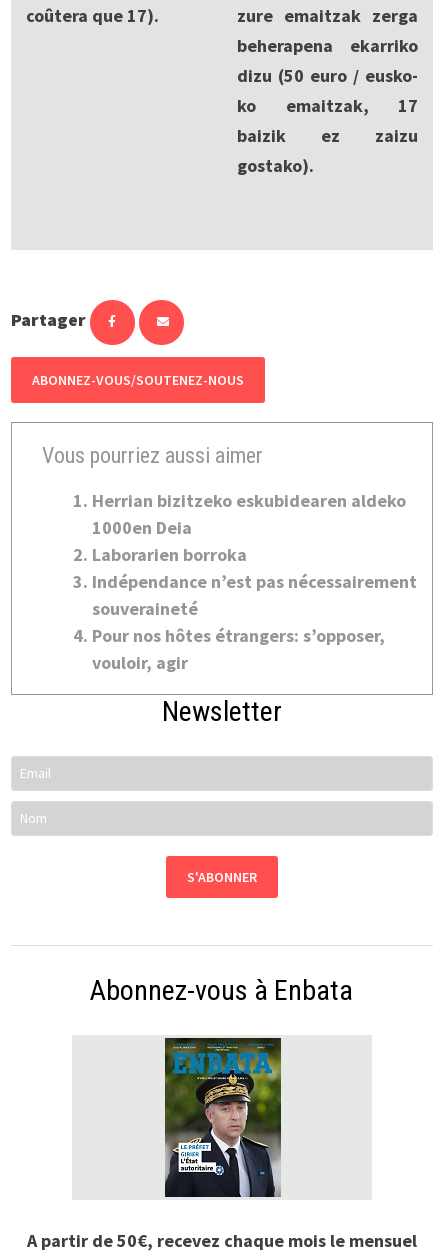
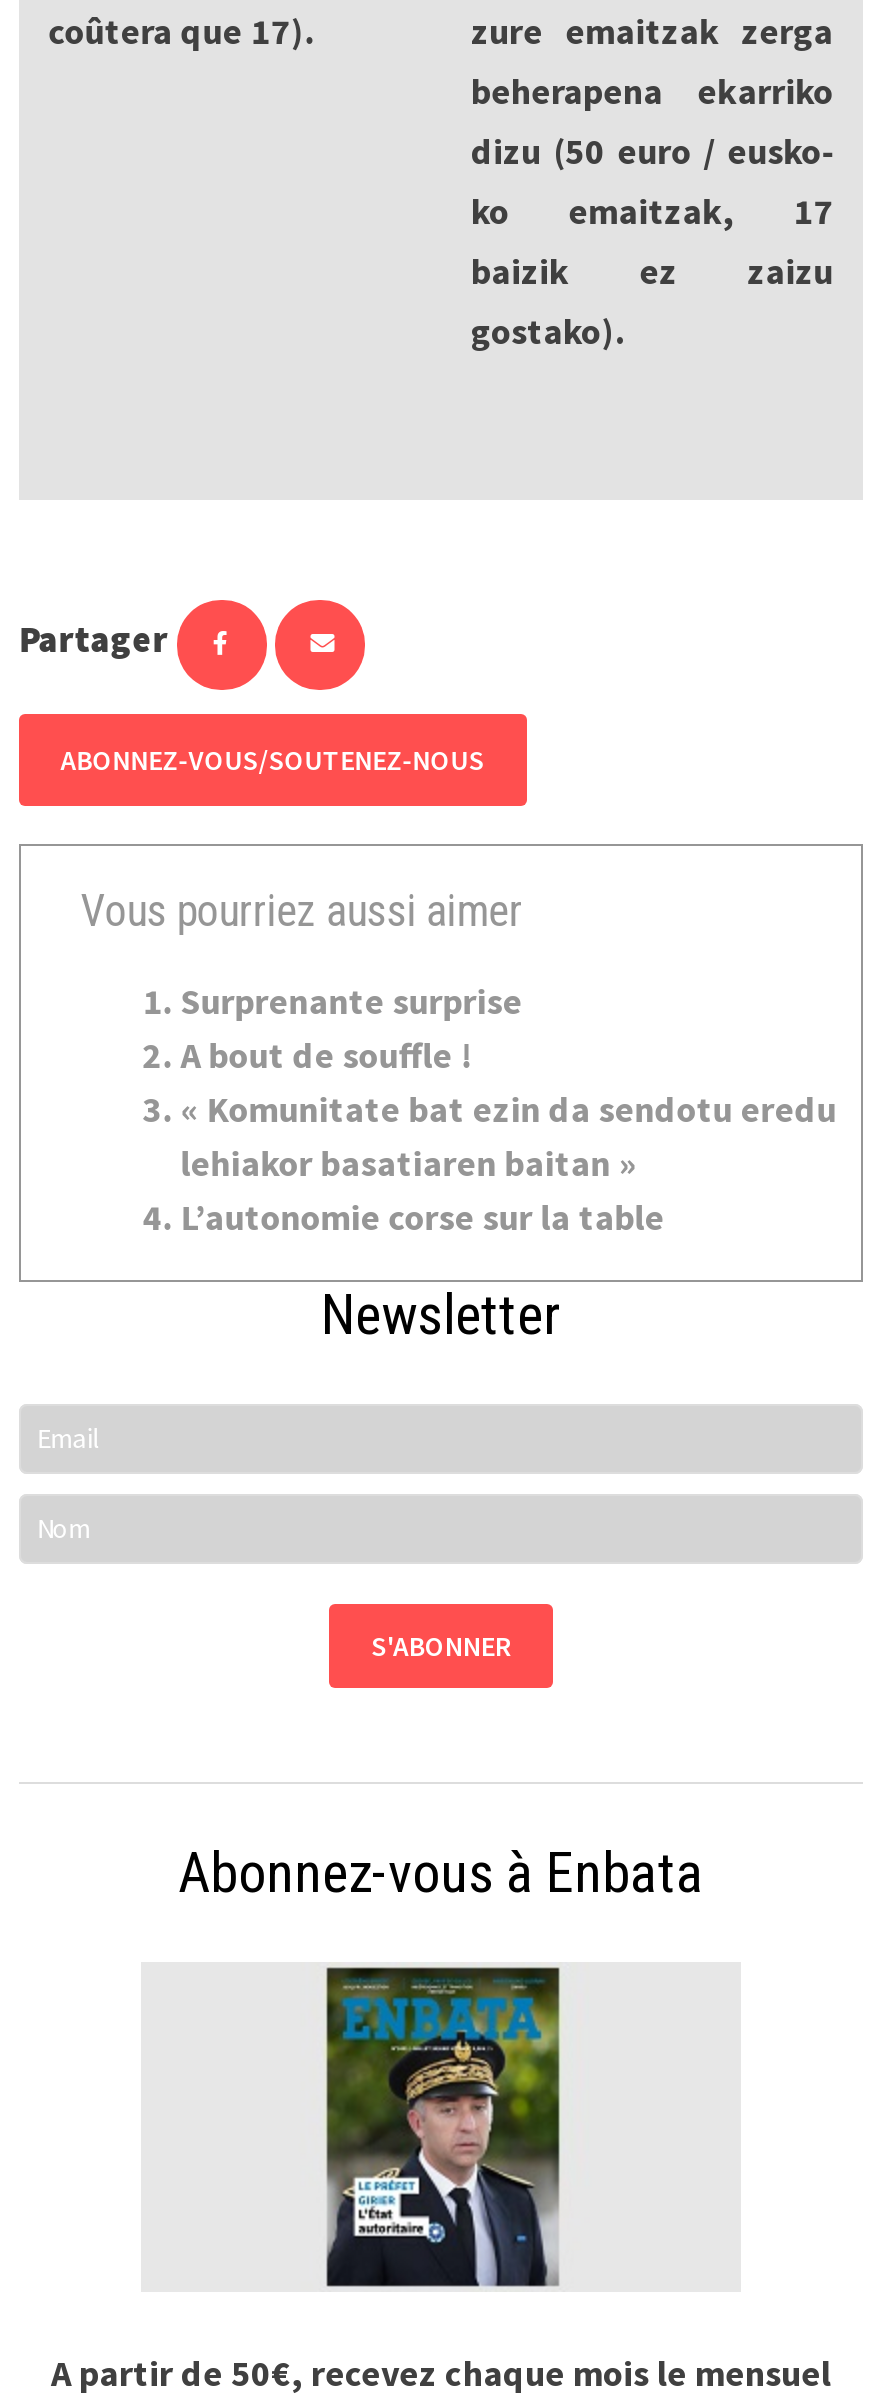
[92,489,417,674] Herrian bizitzeko eskubidearen aldeko | 1000en Deia | Laborarien borroka | Indépendance n’est pas nécessairement | souveraineté | Pour nos hôtes étrangers: s’opposer, | vouloir, agir -> [181,978,837,1240] Surprenante surprise | A bout de souffle ! | « Komunitate bat ezin da sendotu eredu | lehiakor basatiaren baitan » | L’autonomie corse sur la table

